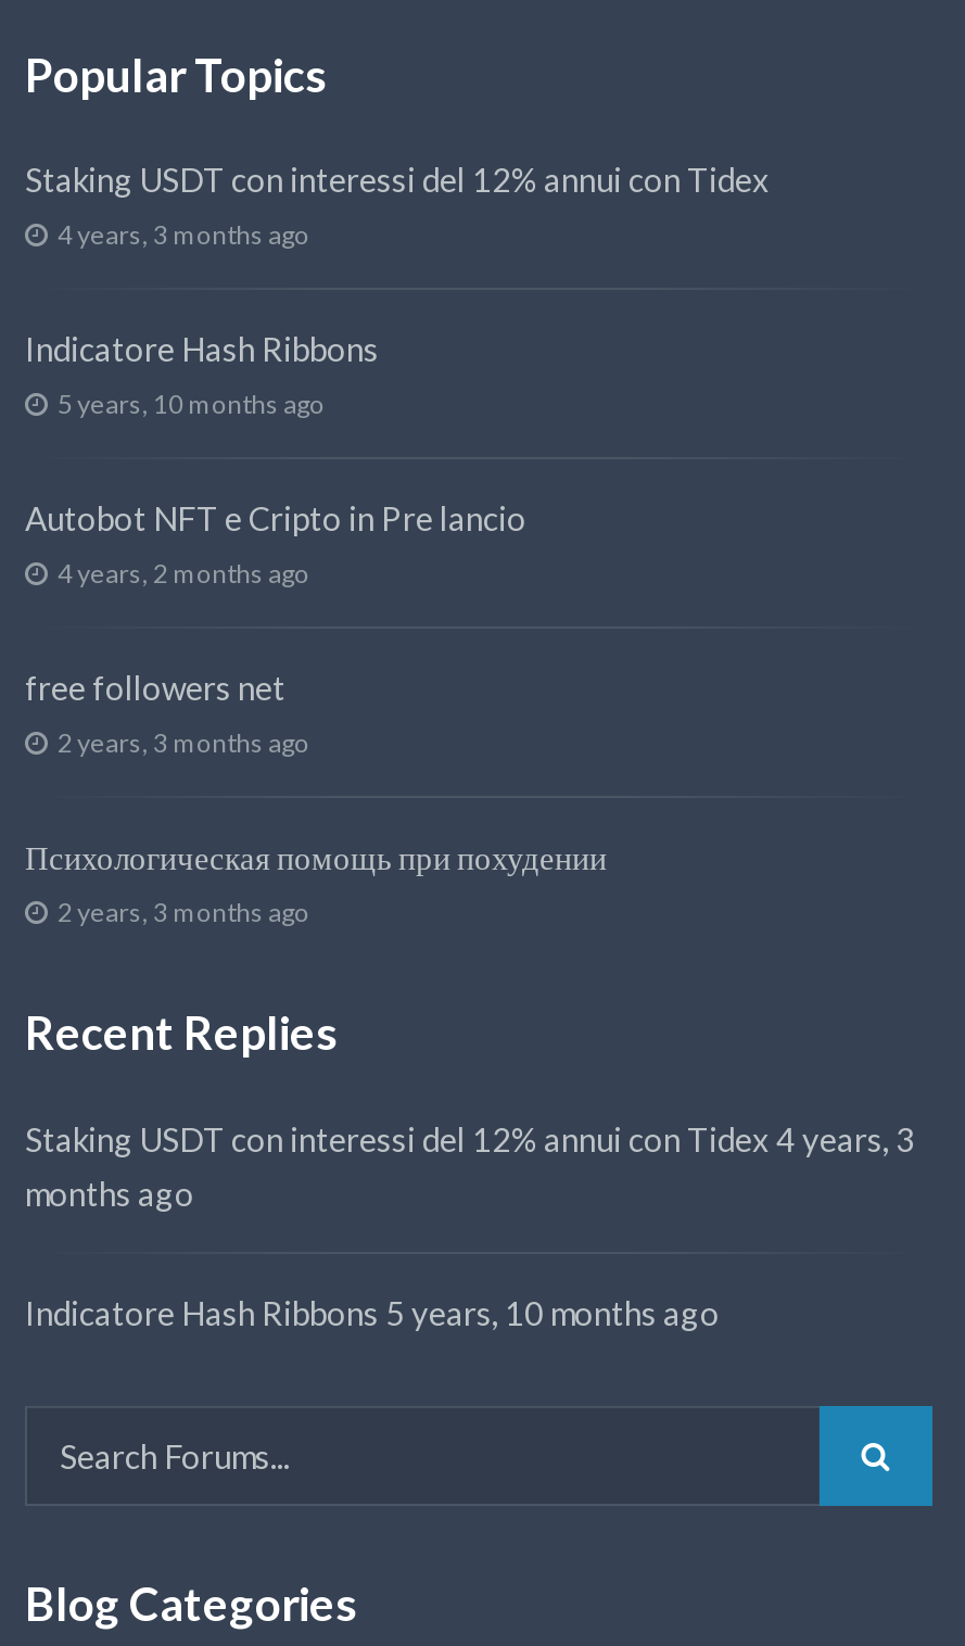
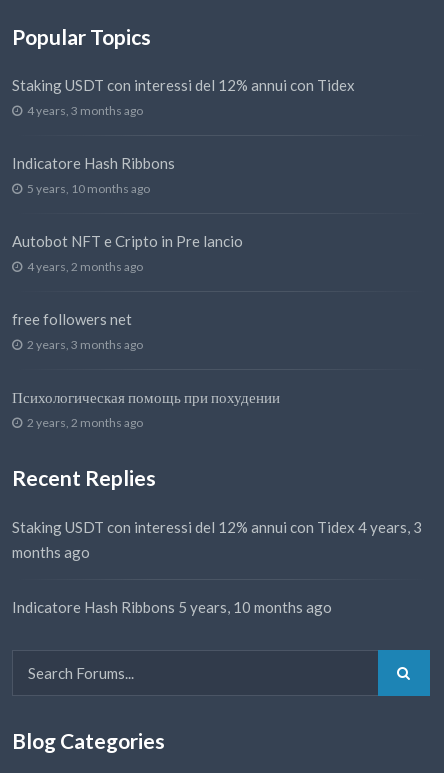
[58,896,309,929] 2 years, 3 months ago -> [27,415,143,430] 2 years, 2 months ago

